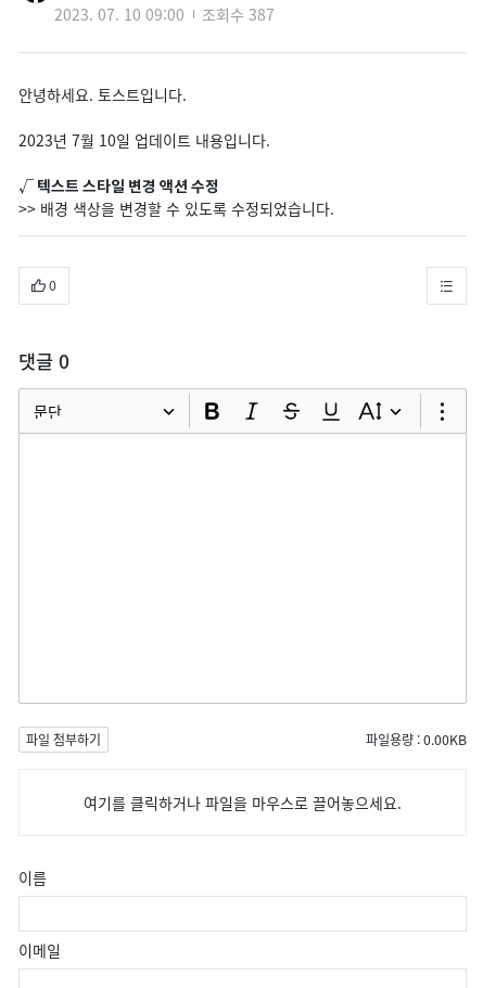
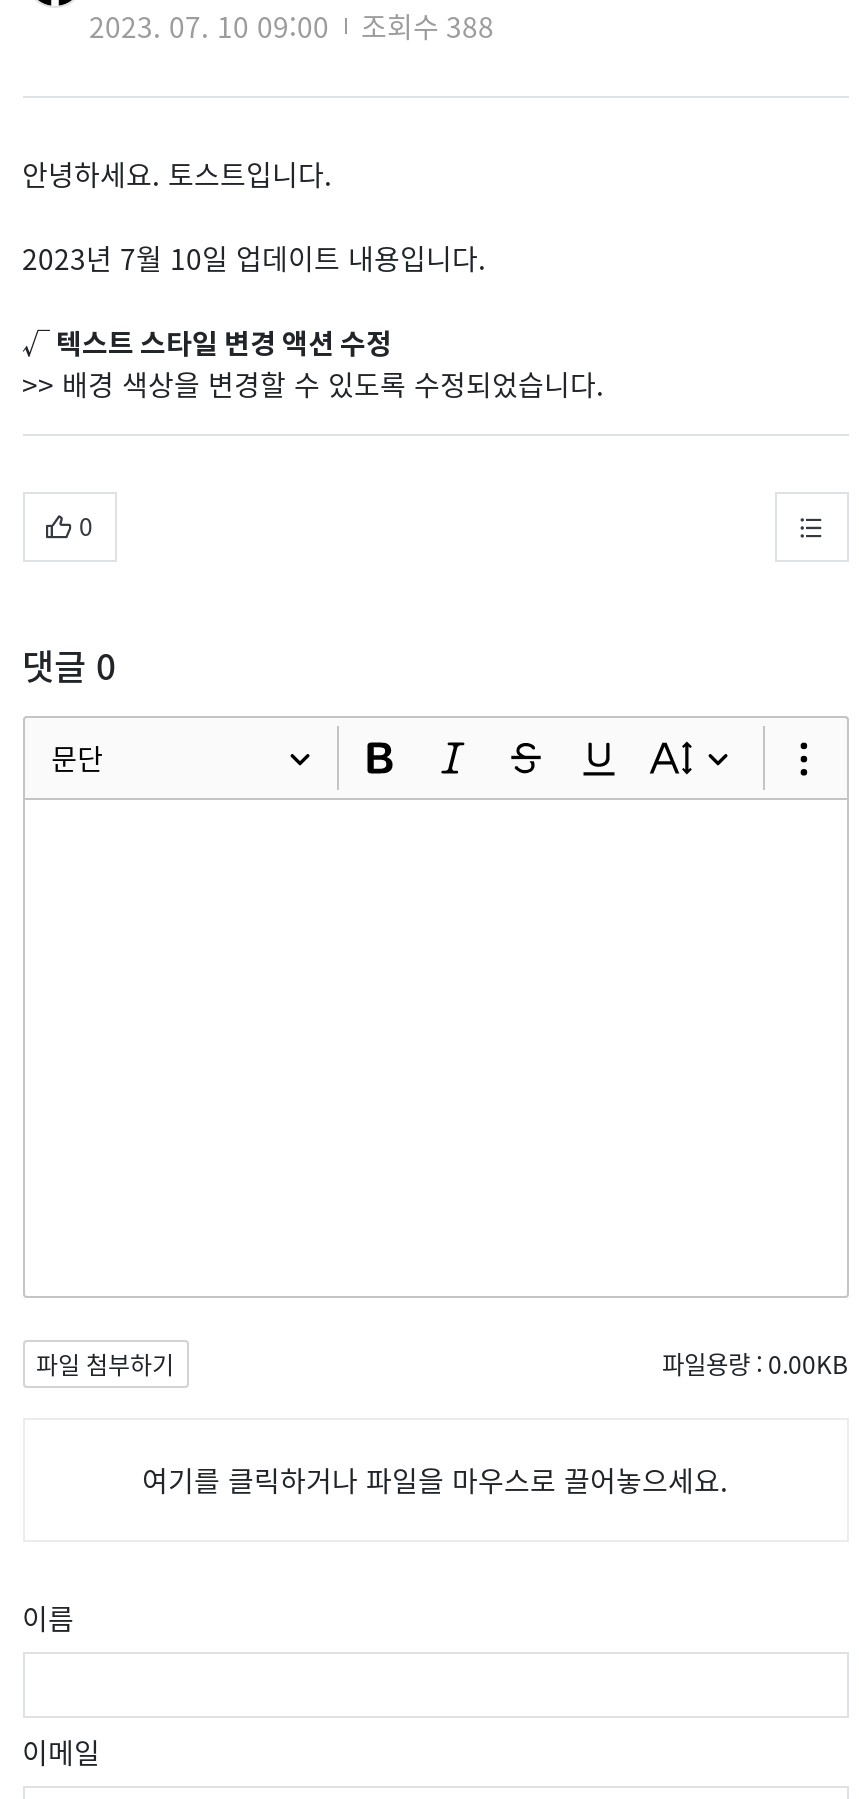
[54,3,274,25] 2023. 07. 10 09:00 조회수 387 -> [89,5,494,45] 2023. 07. 10 09:00 조회수 388

